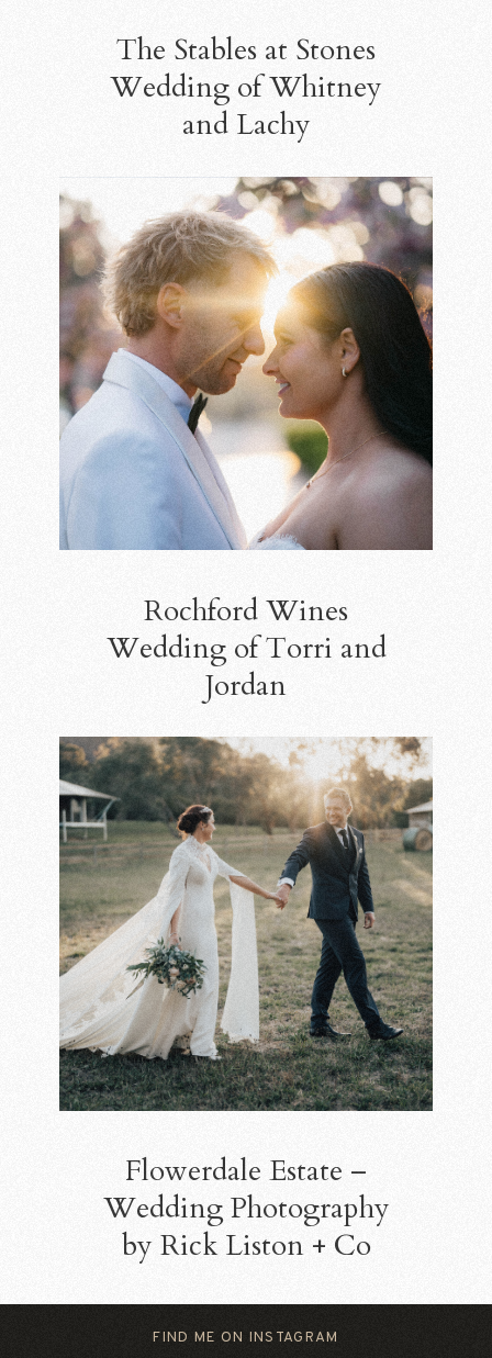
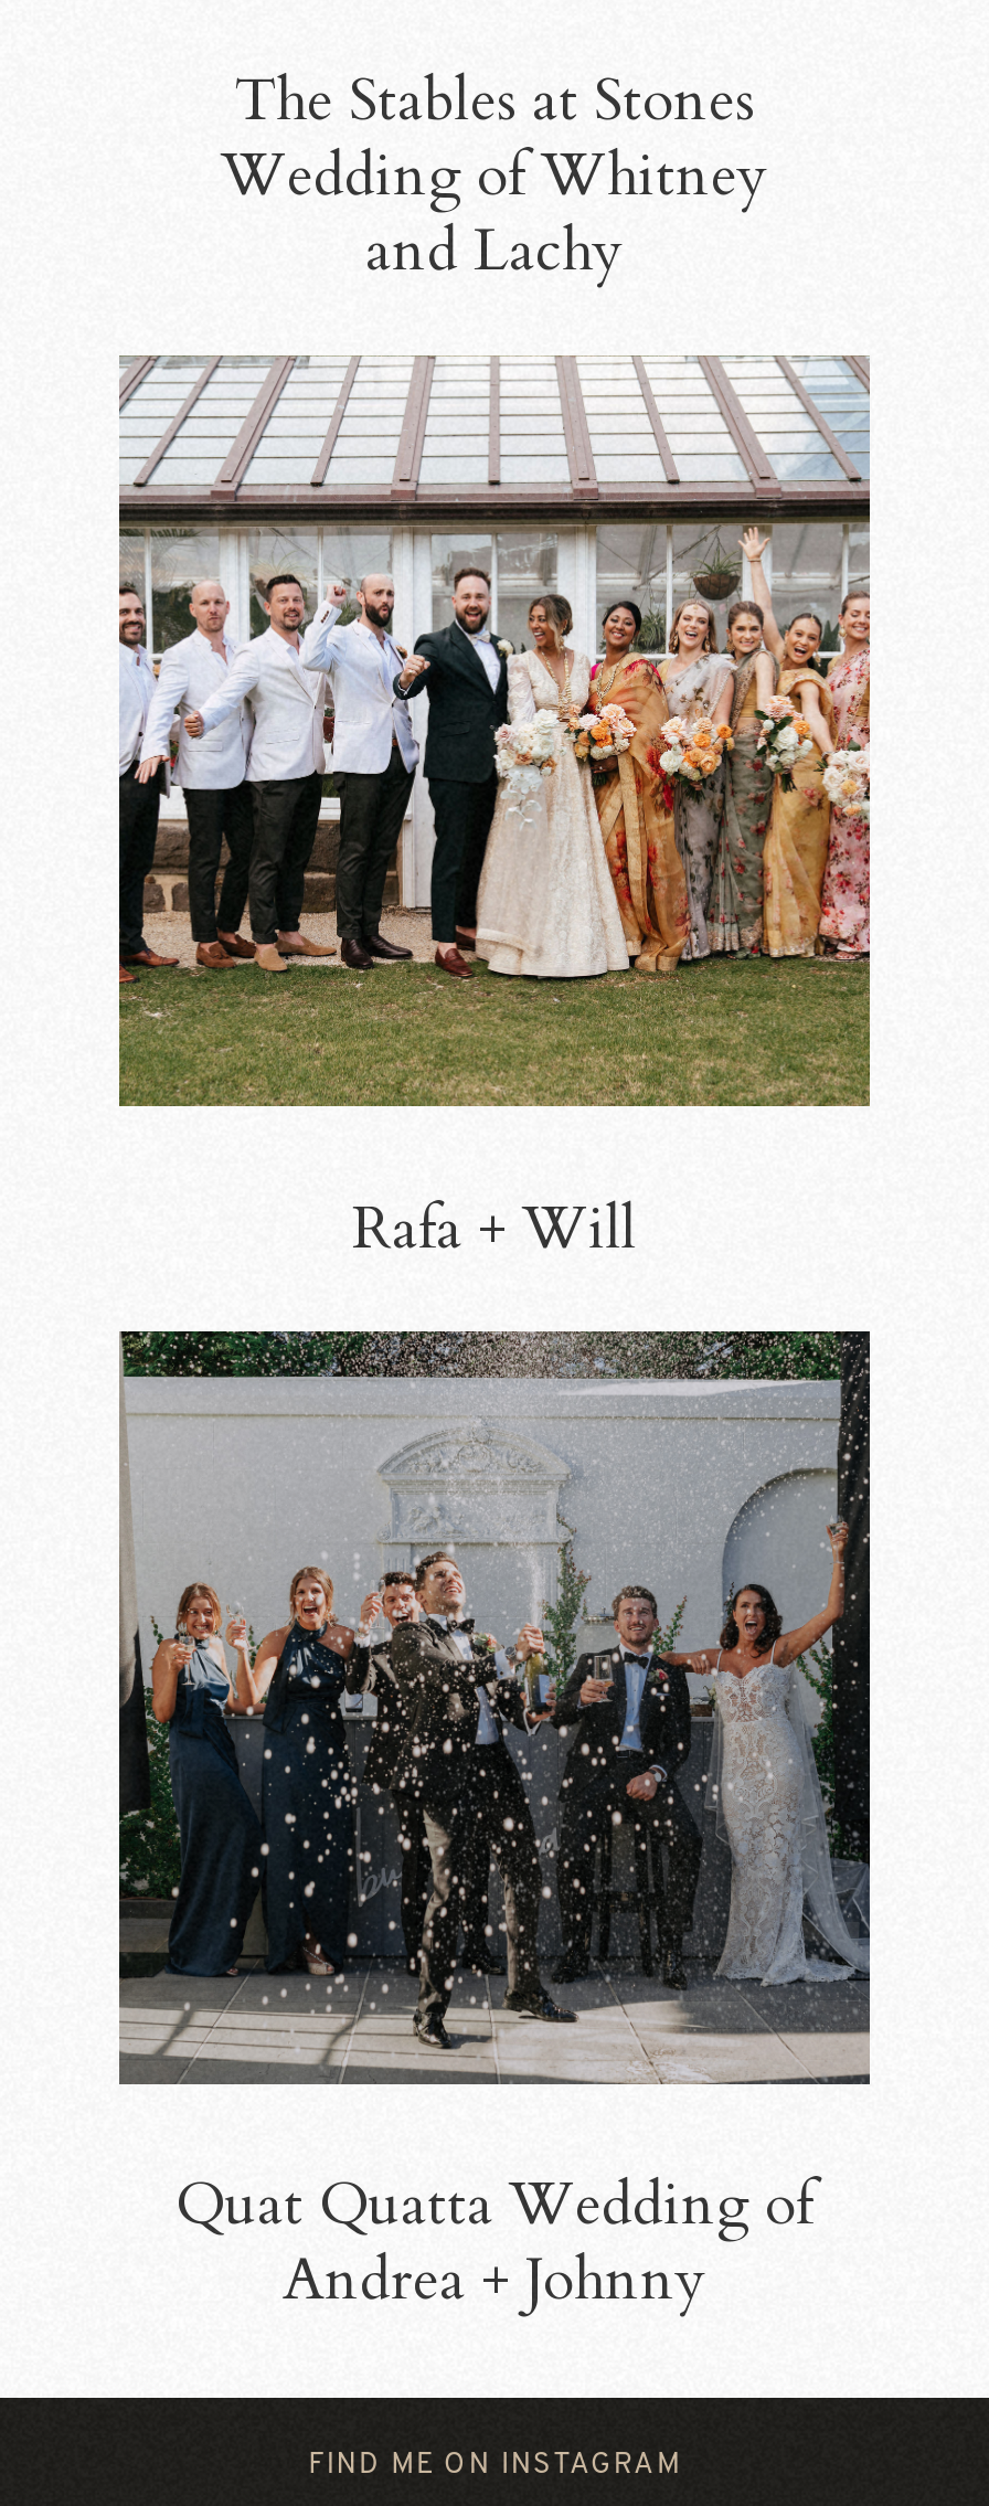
[58,176,434,705] [image] | Rochford Wines | Wedding of Torri and | Jordan -> [117,353,872,1268] [image] | Rafa + Will
[59,736,434,1266] [image] | Flowerdale Estate – | Wedding Photography | by Rick Liston + Co -> [117,1329,872,2321] [image] | Quat Quatta Wedding of | Andrea + Johnny

